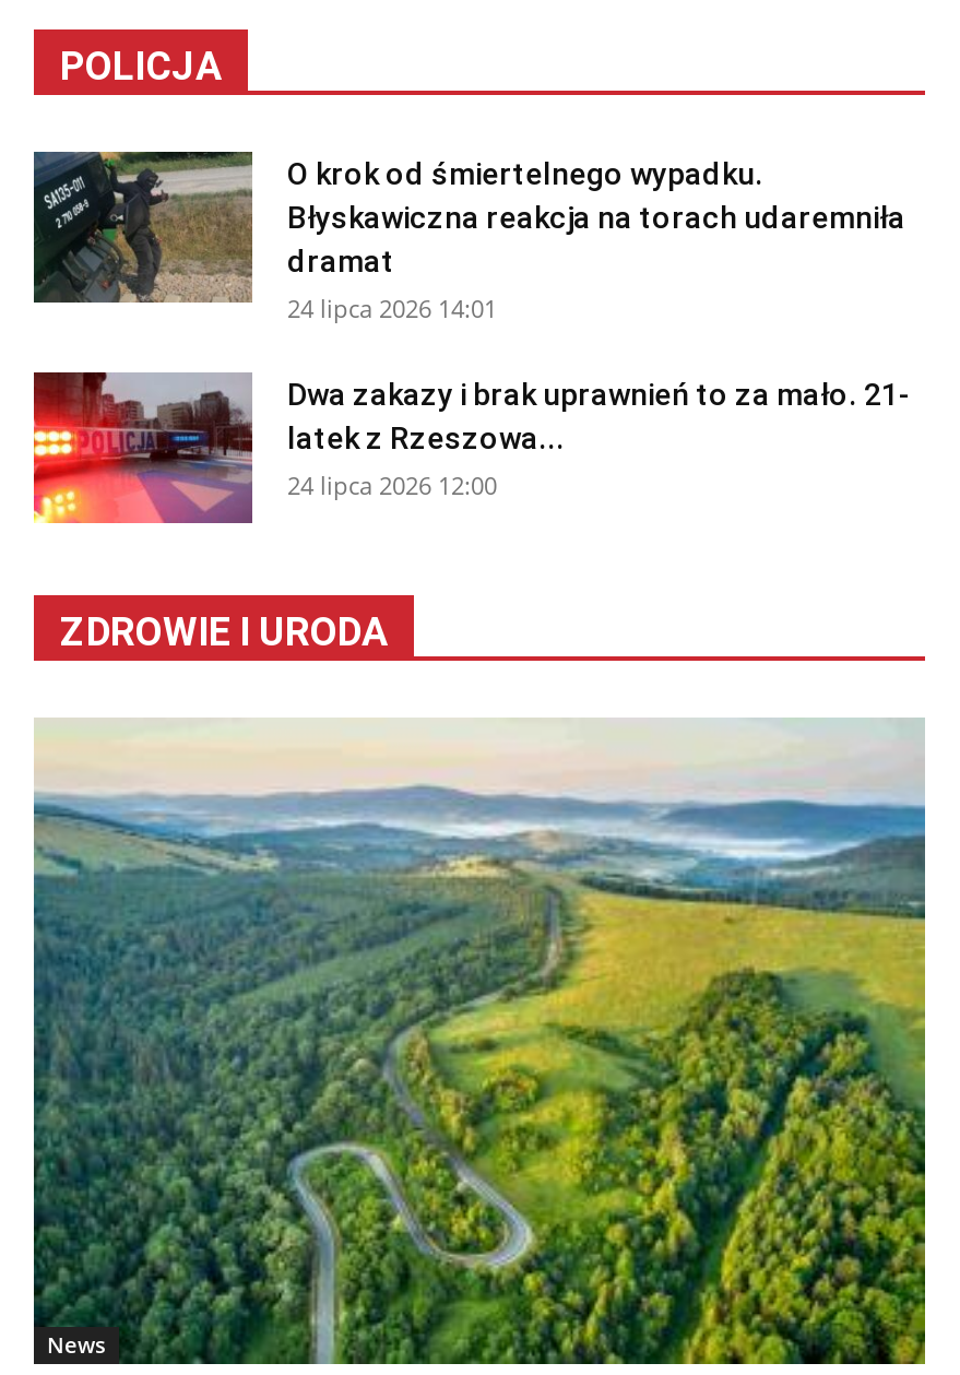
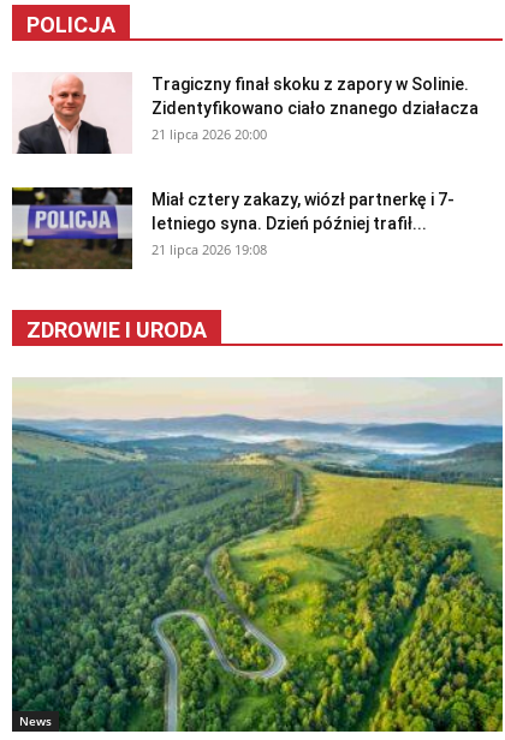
[32,150,905,325] [image] | O krok od śmiertelnego wypadku. | Błyskawiczna reakcja na torach udaremniła | dramat | 24 lipca 2026 14:01 -> [12,71,479,155] [image] | Tragiczny finał skoku z zapory w Solinie. | Zidentyfikowano ciało znanego działacza | 21 lipca 2026 20:00
[32,370,912,525] [image] | Dwa zakazy i brak uprawnień to za mało. 21- | latek z Rzeszowa... | 24 lipca 2026 12:00 -> [11,186,454,270] [image] | Miał cztery zakazy, wiózł partnerkę i 7- | letniego syna. Dzień później trafił... | 21 lipca 2026 19:08

